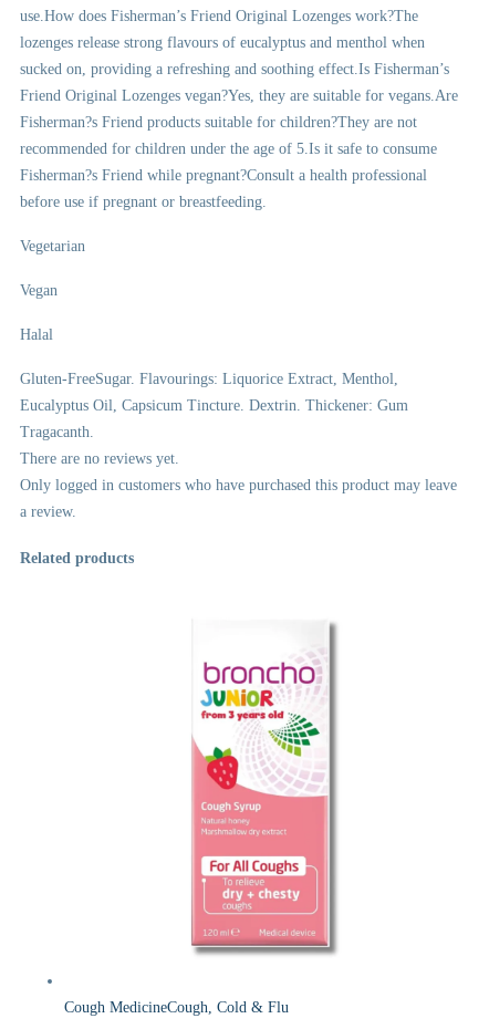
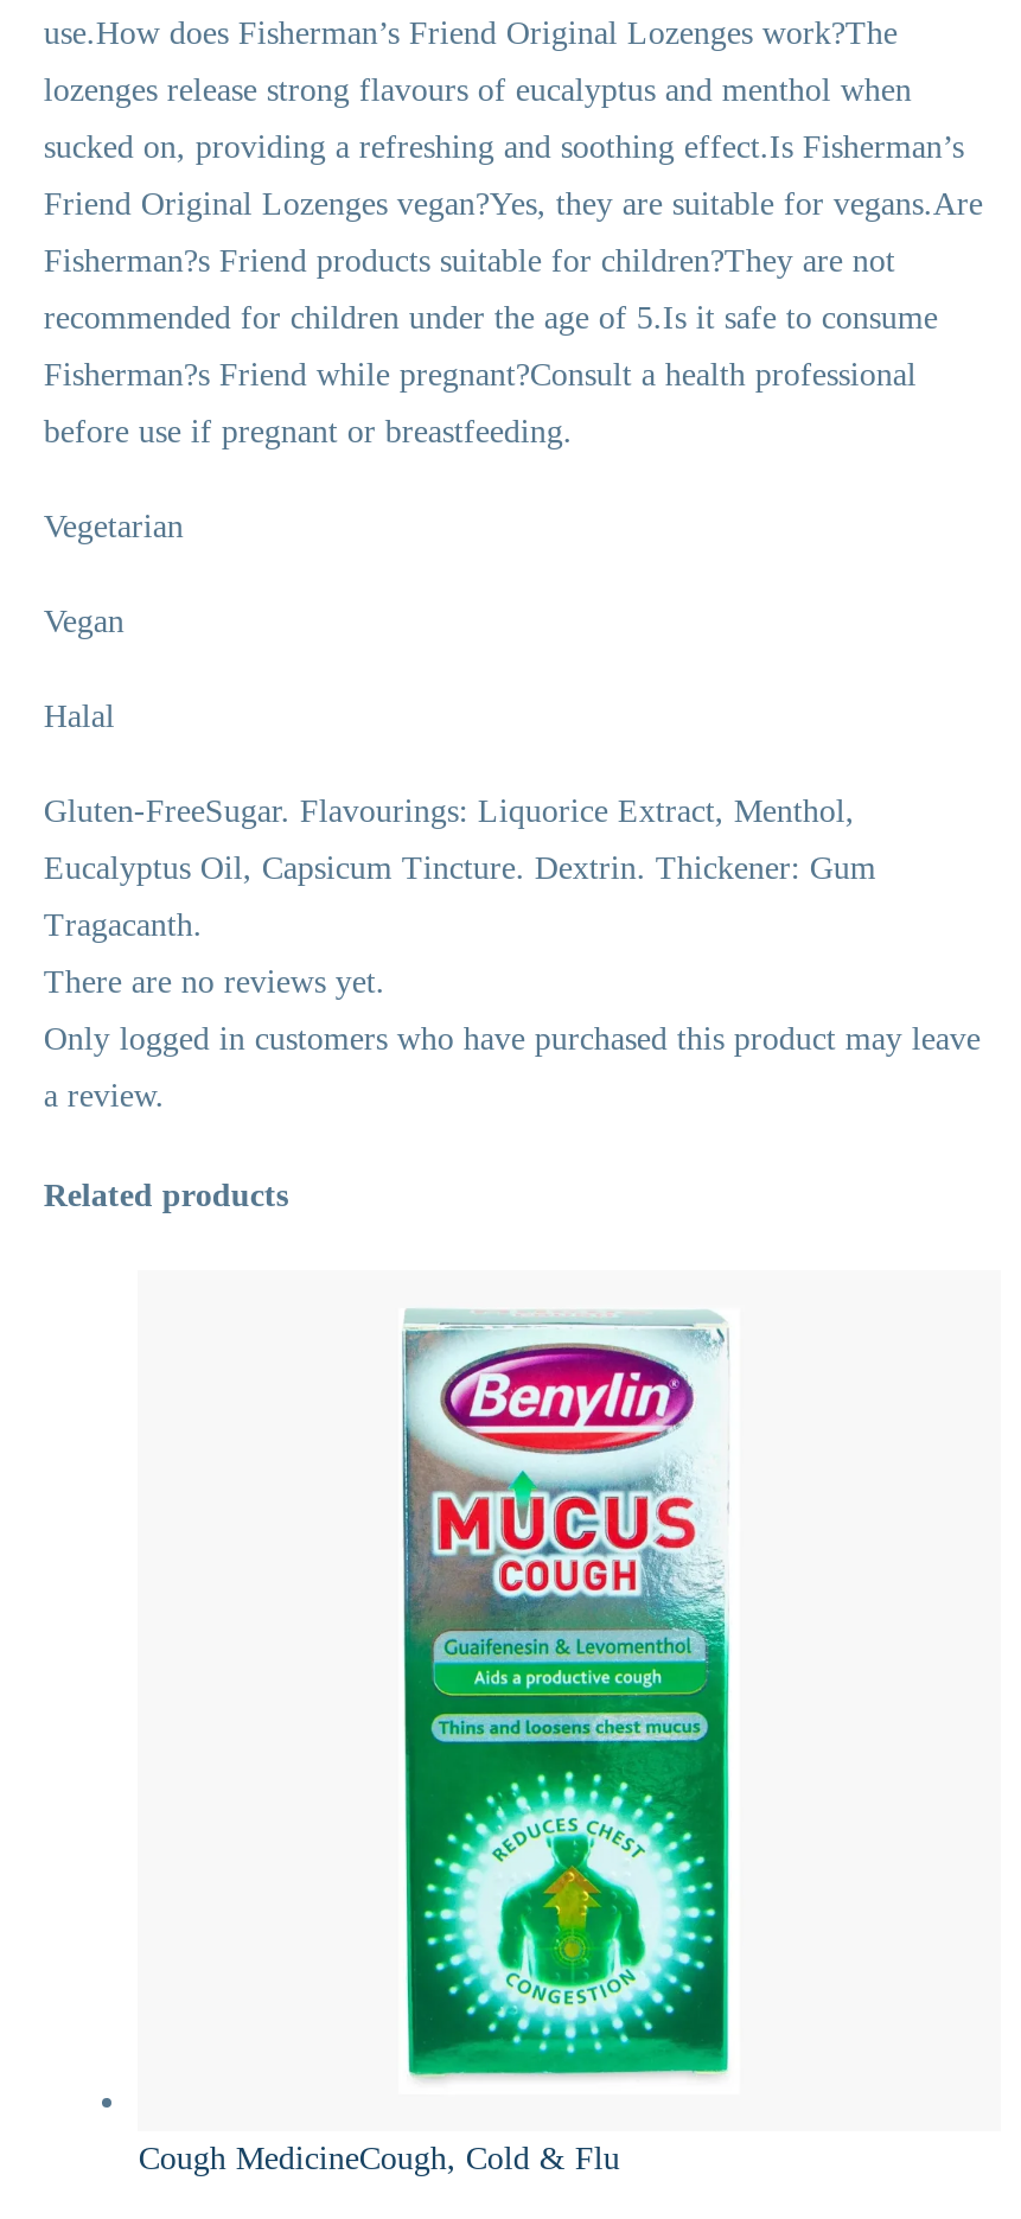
[187,611,341,971] [image] -> [401,1308,730,2081] [image]

